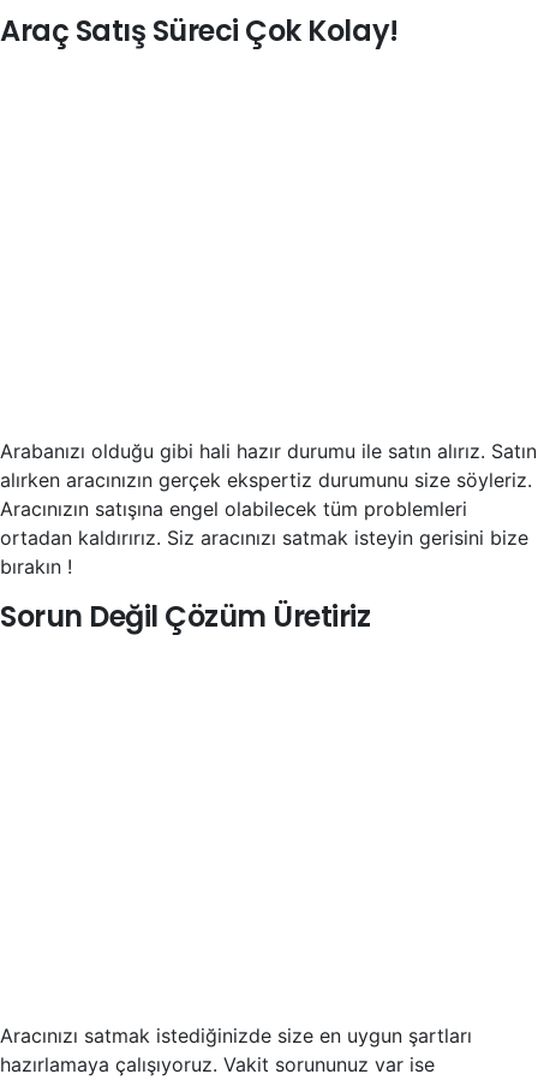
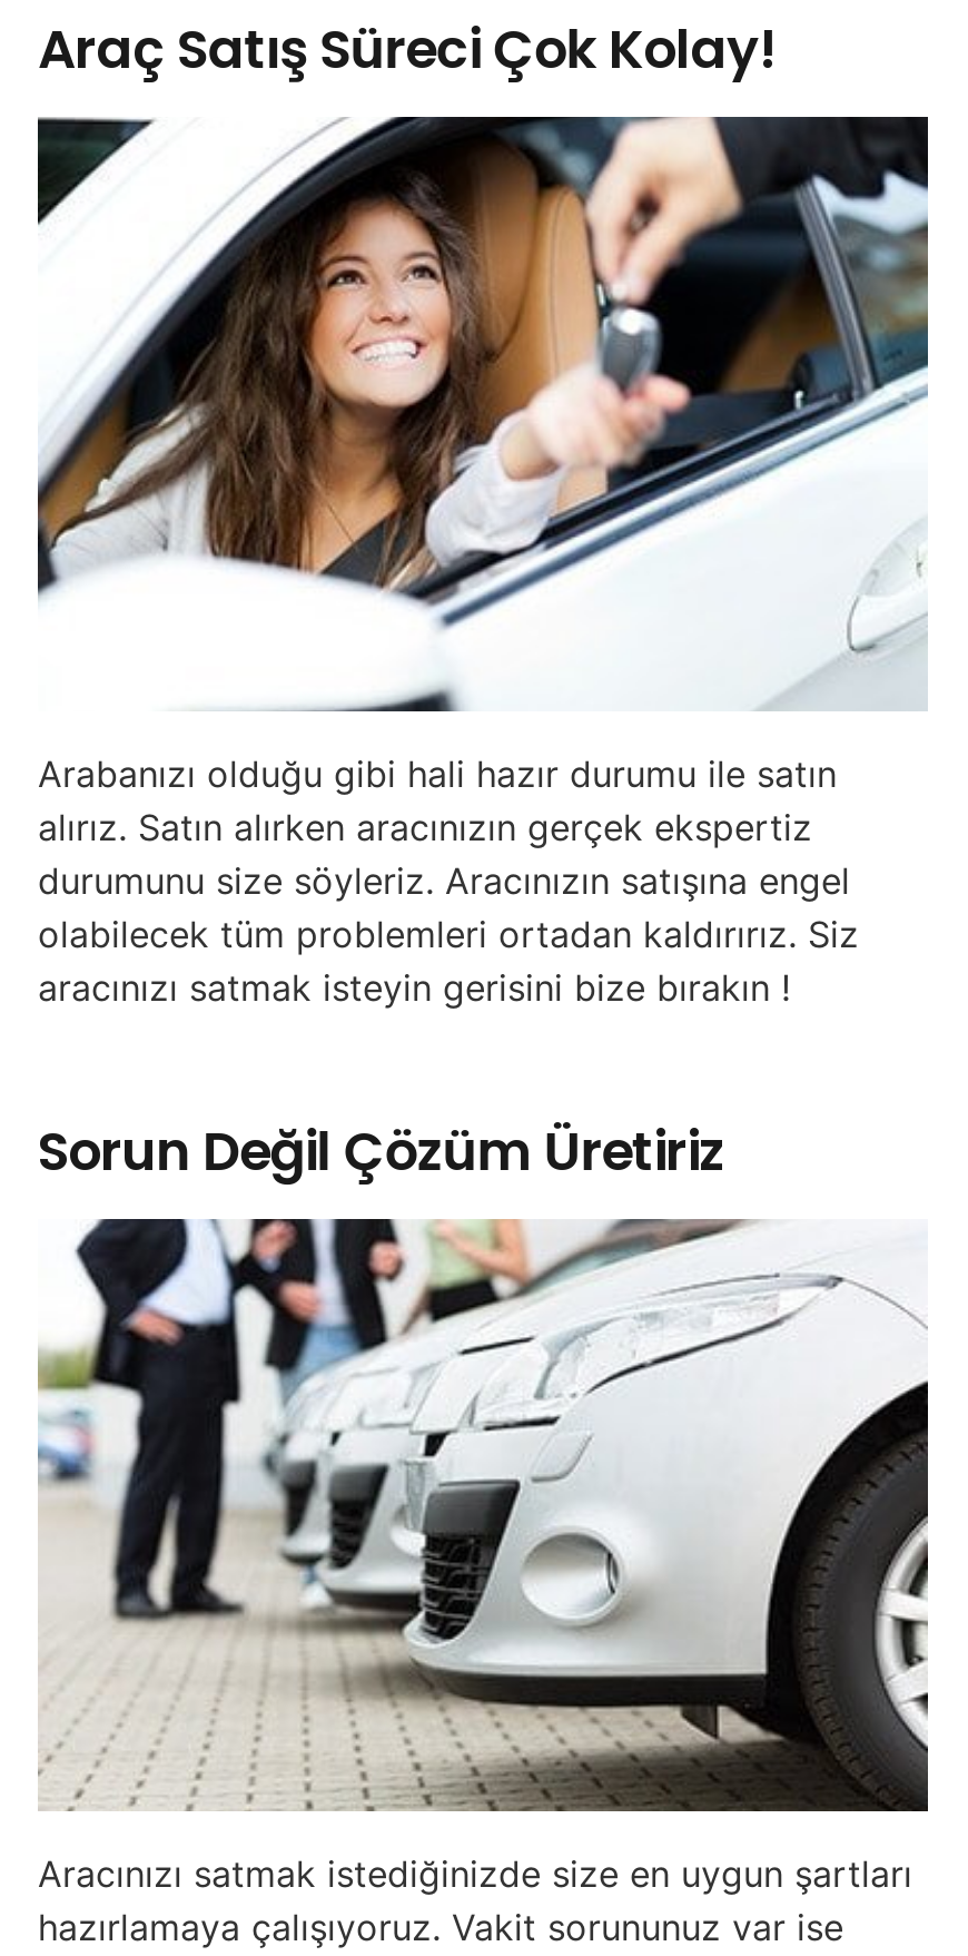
none -> [36,115,930,714] [image]
none -> [36,1217,930,1814] [image]

